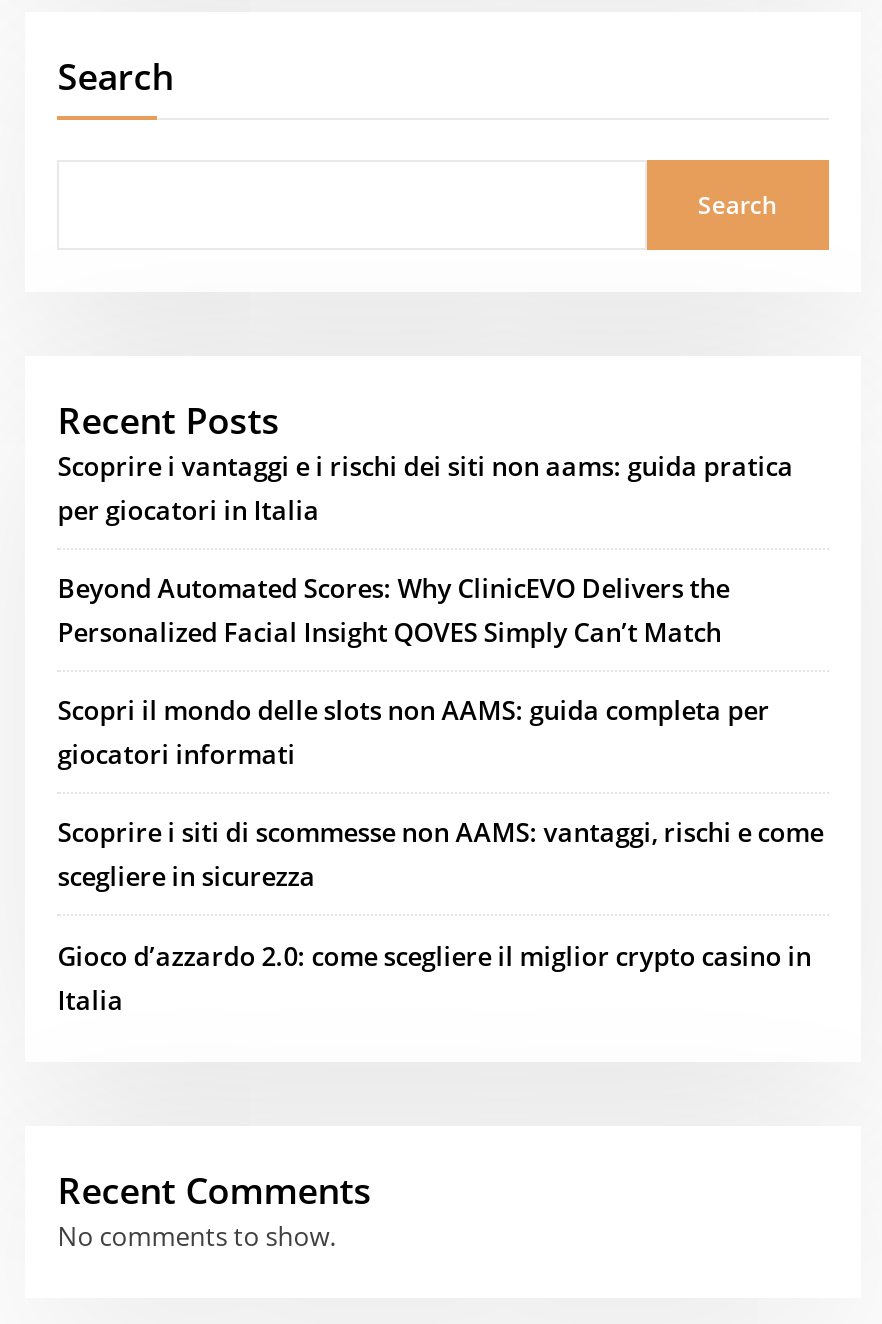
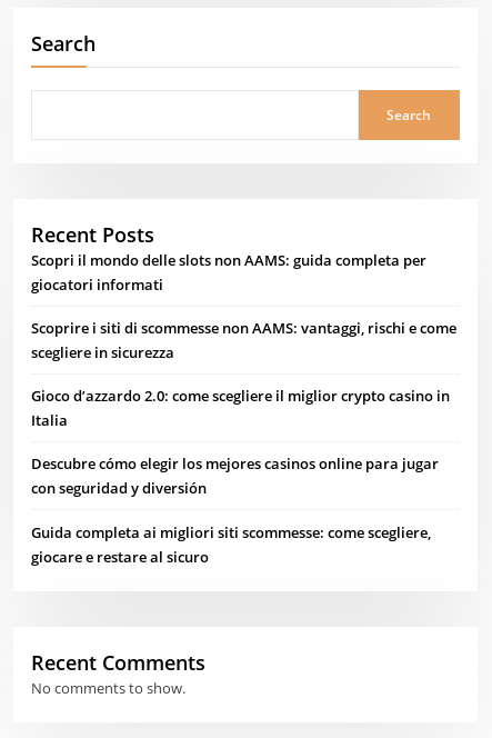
[57,447,793,650] Scoprire i vantaggi e i rischi dei siti non aams: guida pratica | per giocatori in Italia | Beyond Automated Scores: Why ClinicEVO Delivers the | Personalized Facial Insight QOVES Simply Can’t Match -> none
moved [57,692,823,1017] -> [31,250,457,430]: Scopri il mondo delle slots non AAMS: guida completa per | giocatori informati | Scoprire i siti di scommesse non AAMS: vantaggi, rischi e come | scegliere in sicurezza | Gioco d’azzardo 2.0: come scegliere il miglior crypto casino in | Italia
none -> [31,454,439,566] Descubre cómo elegir los mejores casinos online para jugar | con seguridad y diversión | Guida completa ai migliori siti scommesse: come scegliere, | giocare e restare al sicuro

